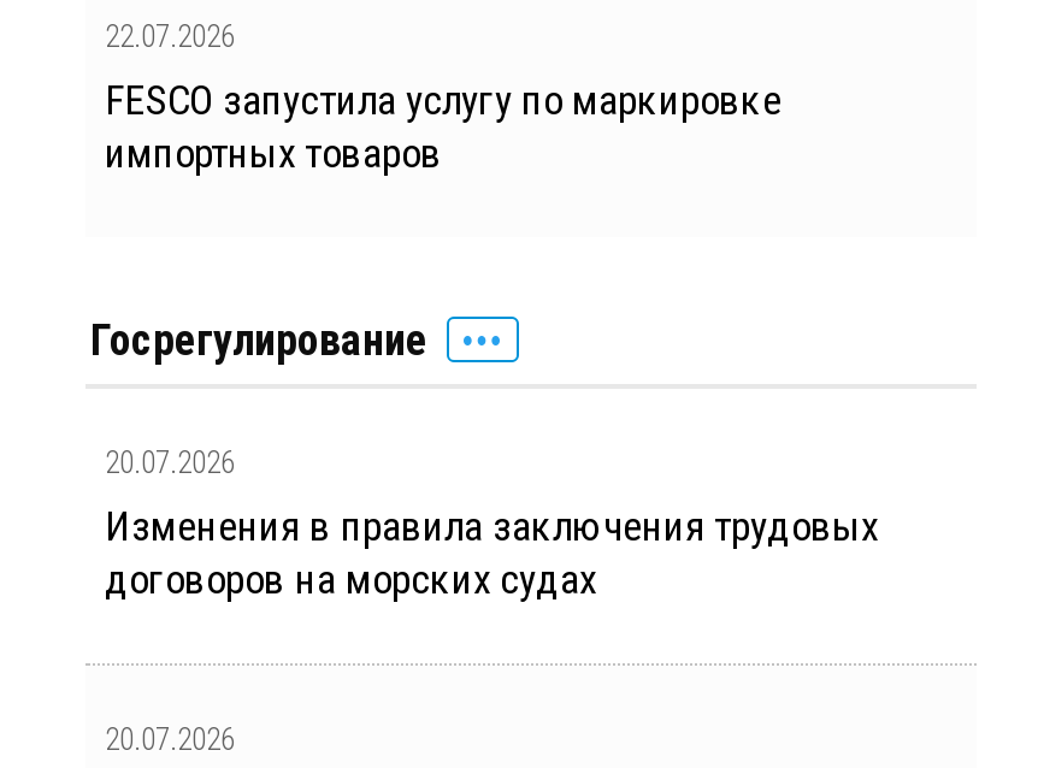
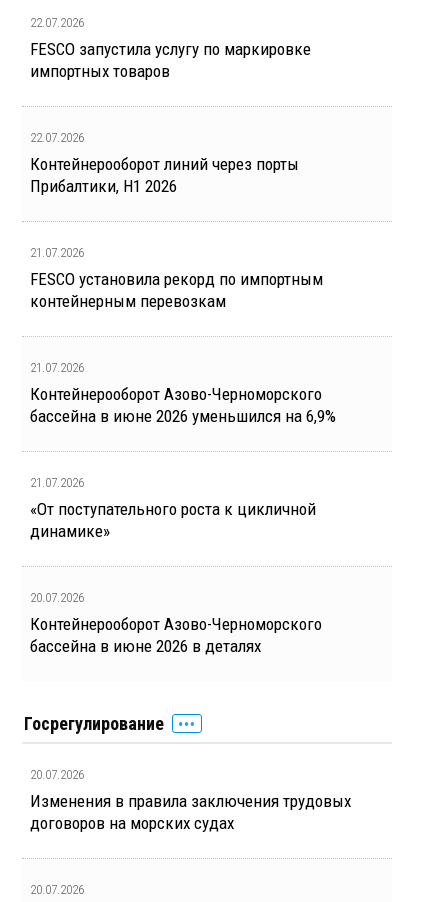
none -> [30,130,336,656] 22.07.2026 | Контейнерооборот линий через порты | Прибалтики, H1 2026 | 21.07.2026 | FESCO установила рекорд по импортным | контейнерным перевозкам | 21.07.2026 | Контейнерооборот Азово-Черноморского | бассейна в июне 2026 уменьшился на 6,9% | 21.07.2026 | «От поступательного роста к цикличной | динамике» | 20.07.2026 | Контейнерооборот Азово-Черноморского | бассейна в июне 2026 в деталях

